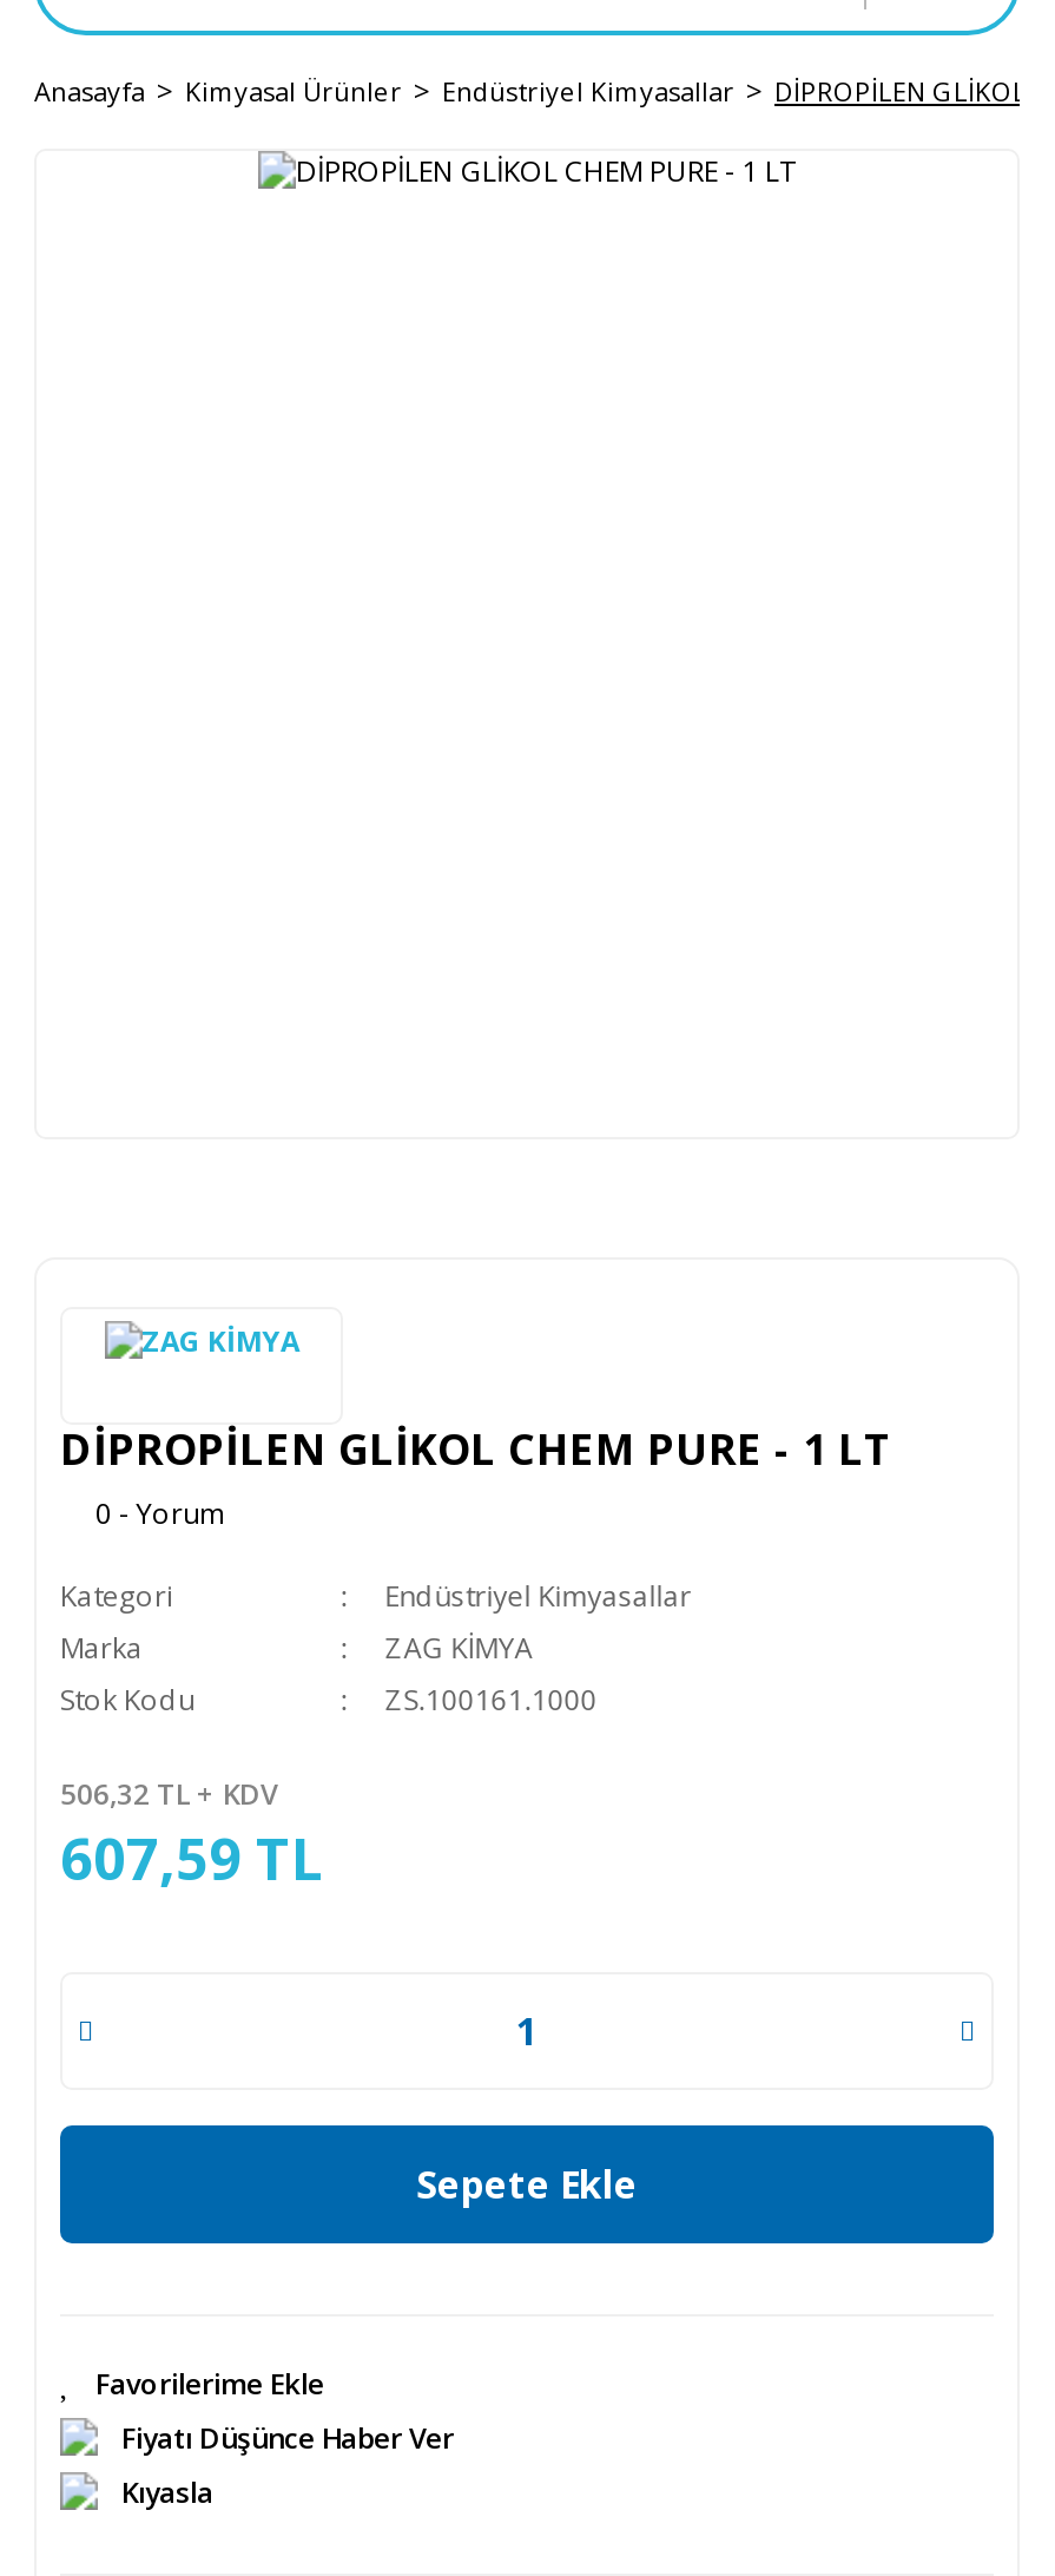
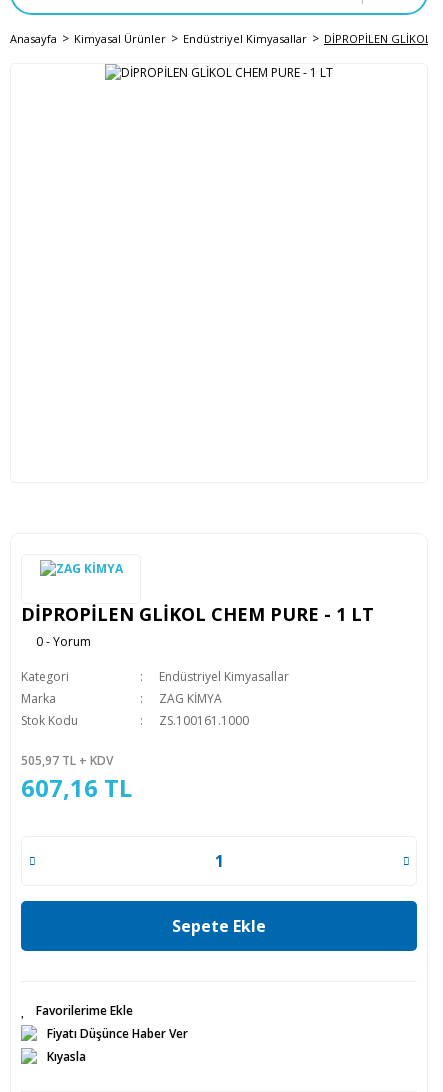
[60,1774,277,1814] 506,32 TL + KDV -> [21,752,113,769] 505,97 TL + KDV
[60,1819,322,1897] 607,59 TL -> [21,771,132,804] 607,16 TL

